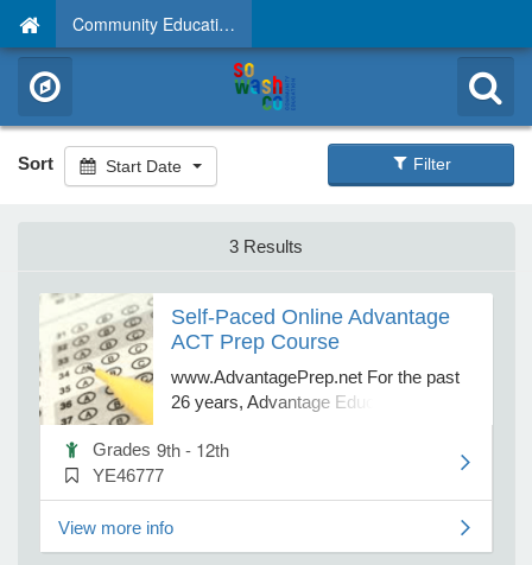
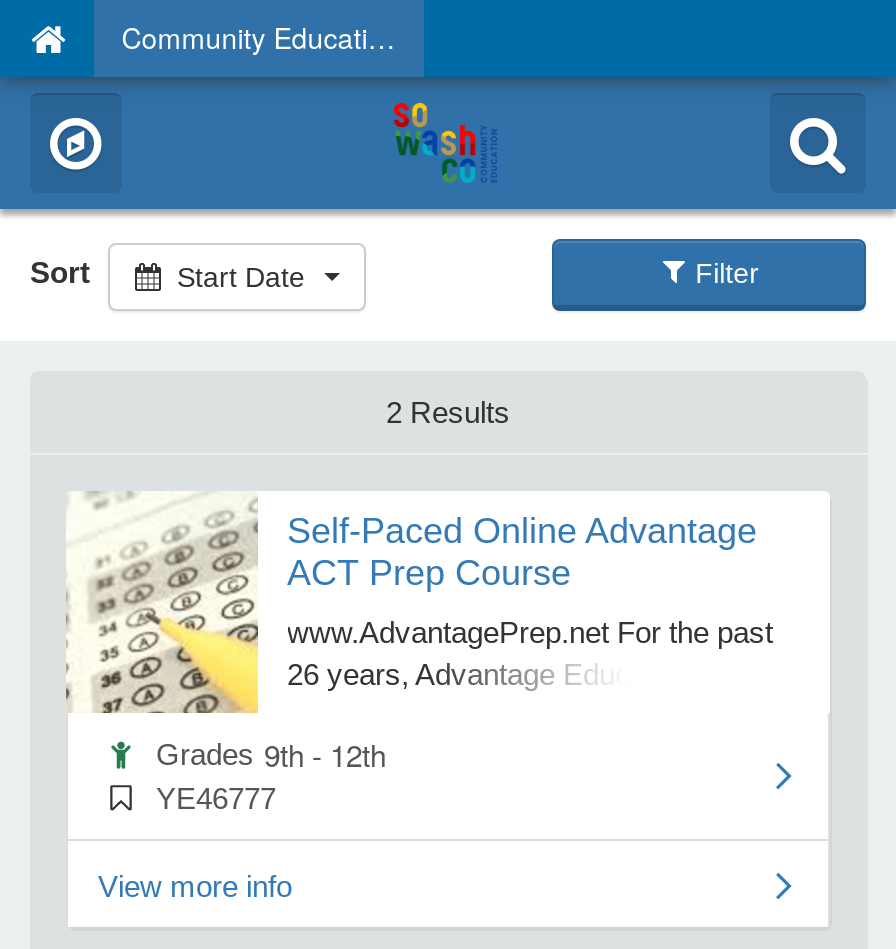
[229,236,303,256] 3 Results -> [386,395,510,429] 2 Results

